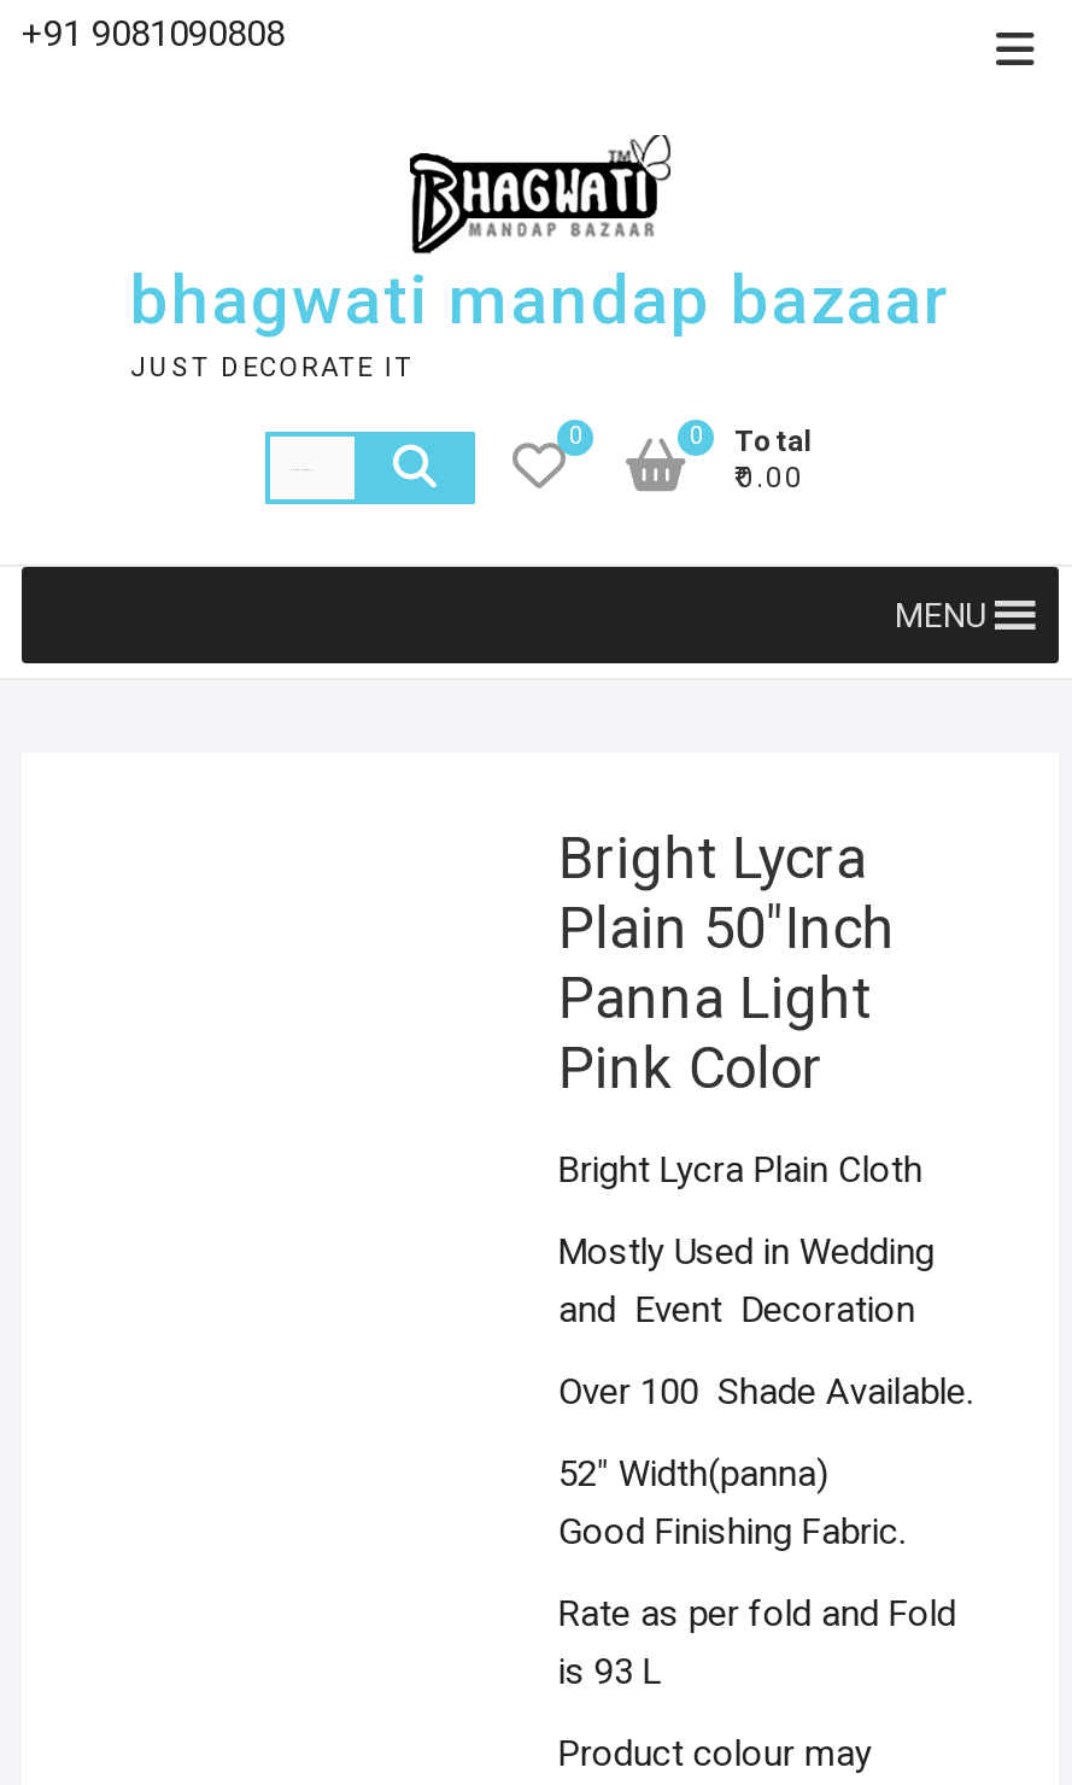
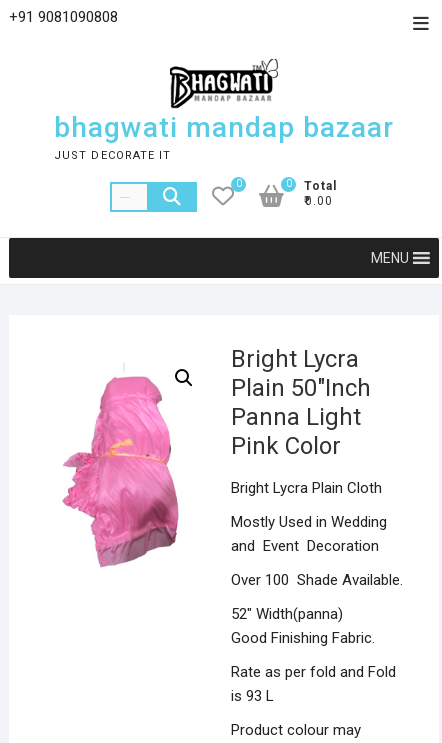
none -> [62,368,193,568] [image]

